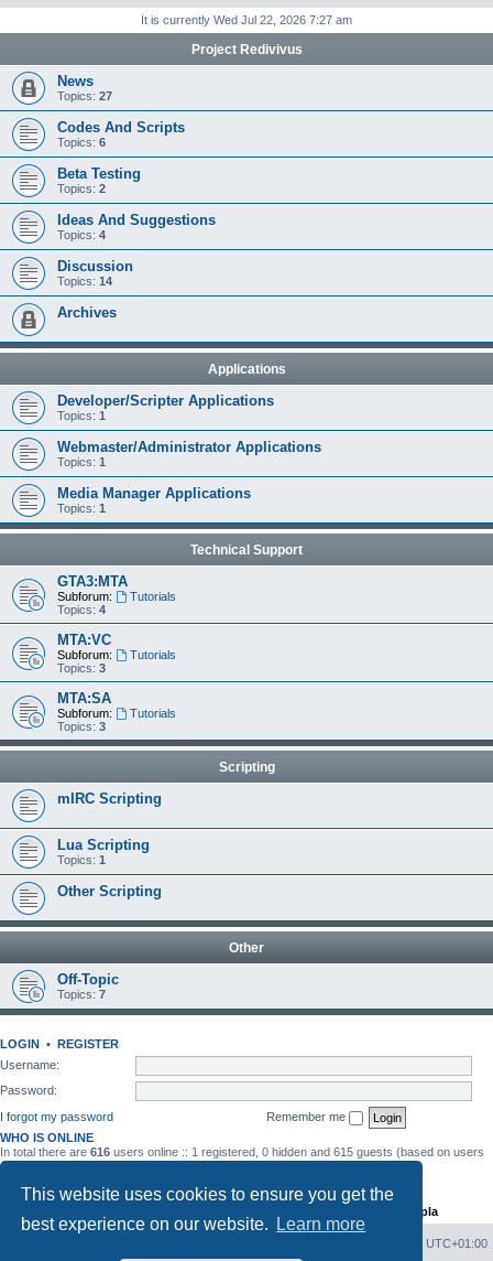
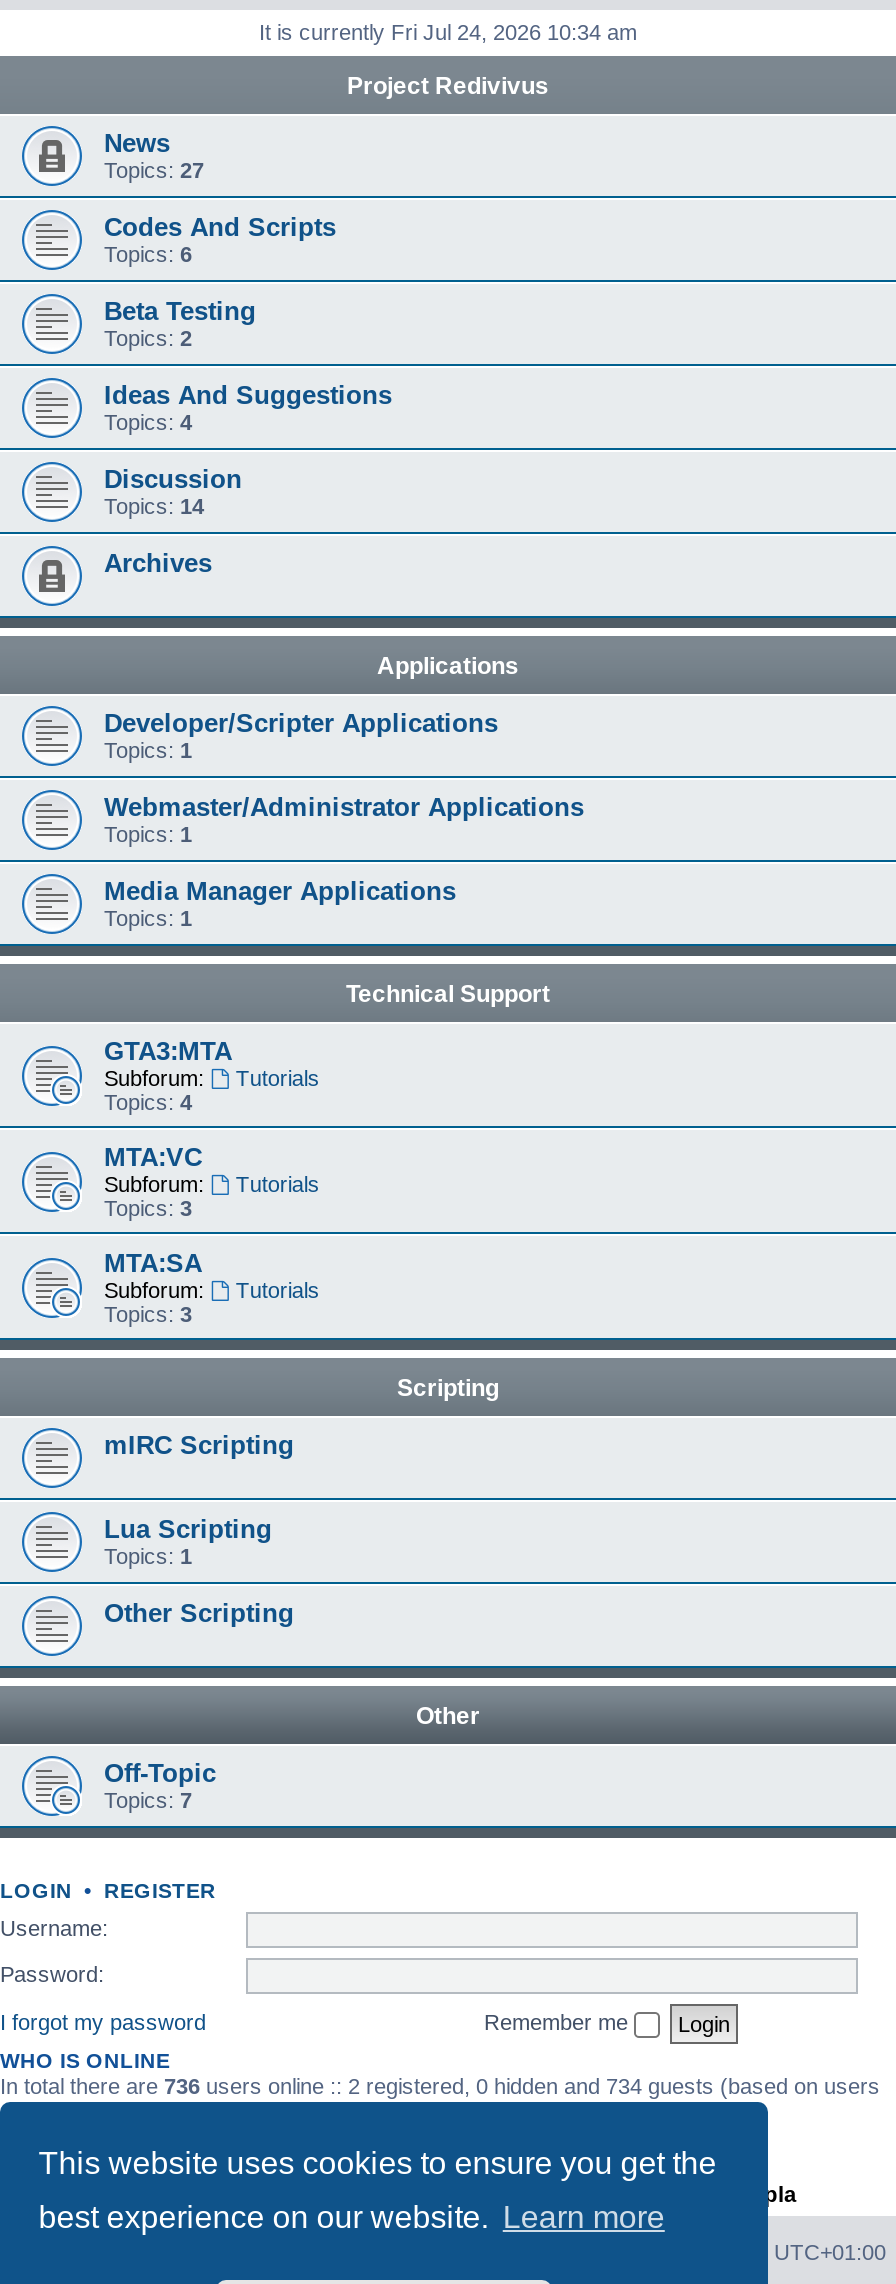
[141,13,352,26] It is currently Wed Jul 22, 2026 7:27 am -> [259,20,637,44] It is currently Fri Jul 24, 2026 10:34 am
[0,1145,484,1158] In total there are 616 users online :: 1 registered, 0 hidden and 615 guests (based on users -> [0,2073,880,2097] In total there are 736 users online :: 2 registered, 0 hidden and 734 guests (based on users

